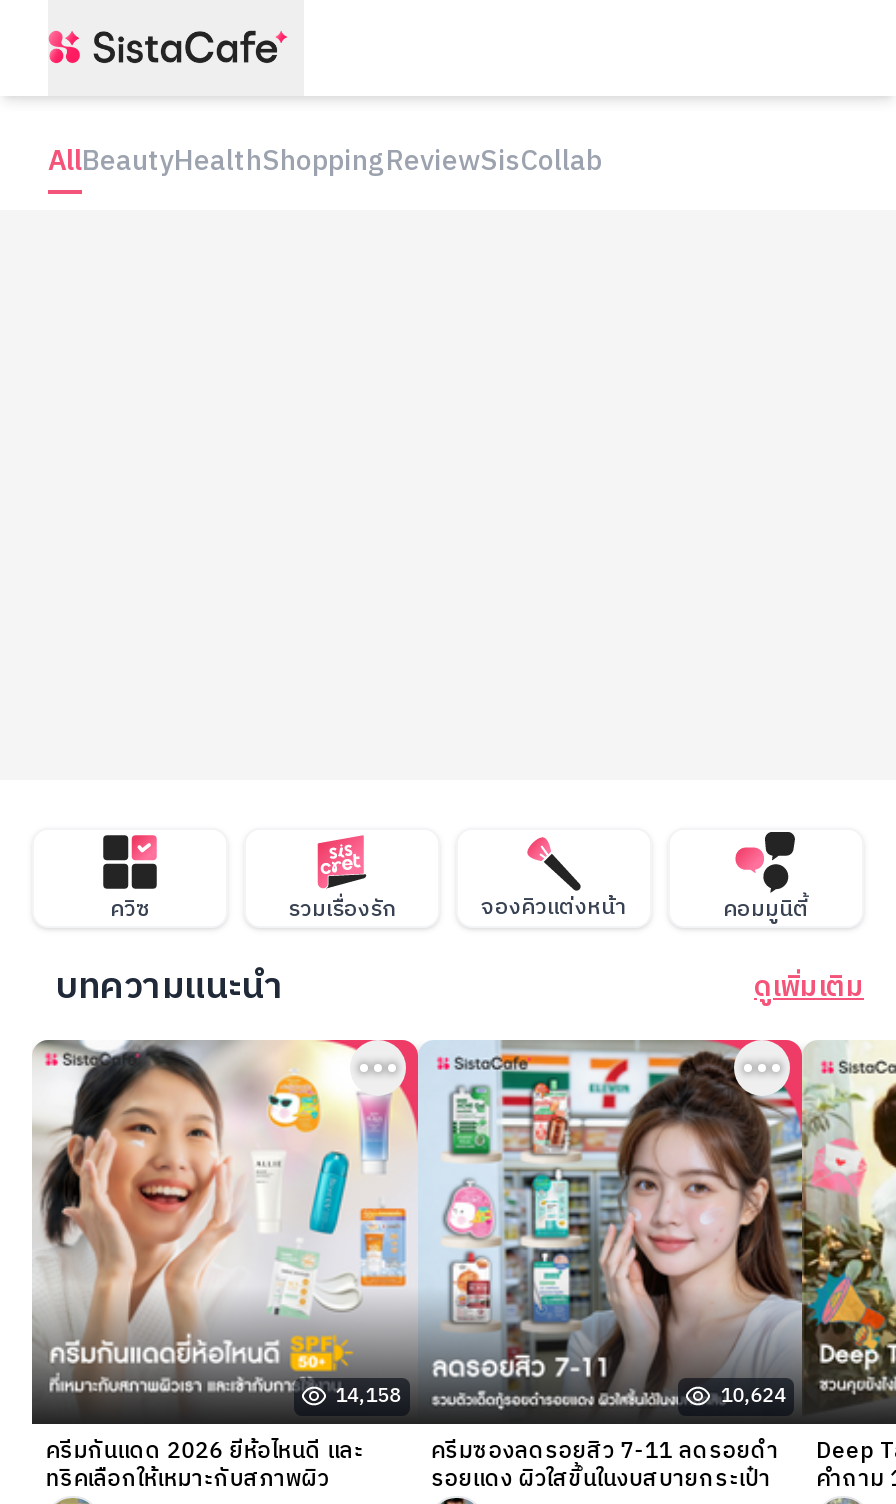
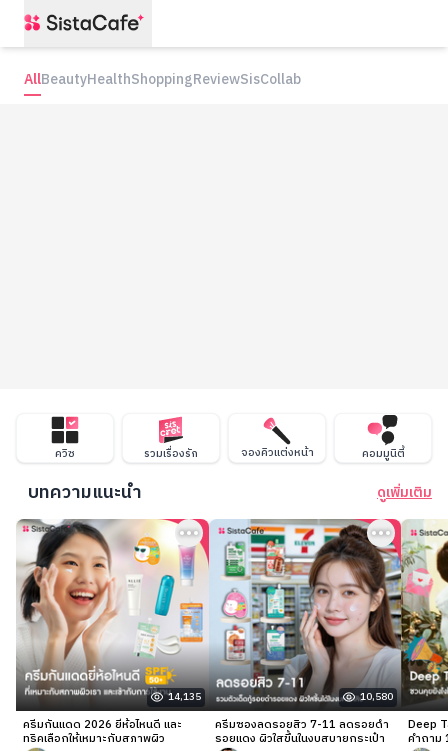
[335,1381,401,1413] 14,158 -> [168,689,201,705] 14,135
[720,1381,786,1413] 10,624 -> [360,689,393,705] 10,580

